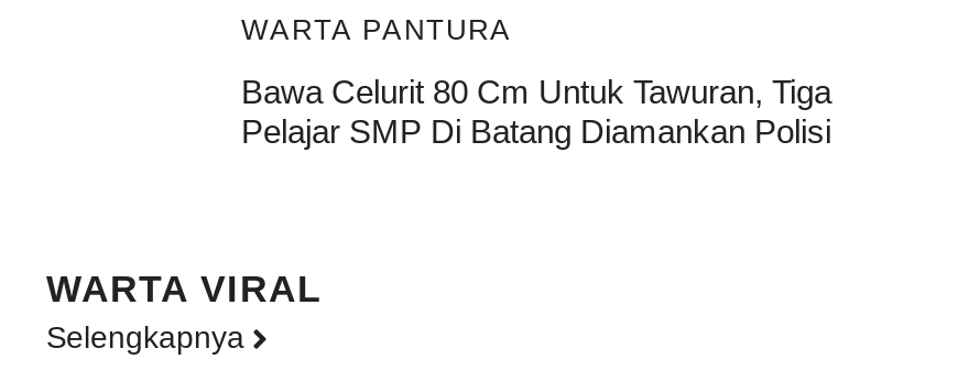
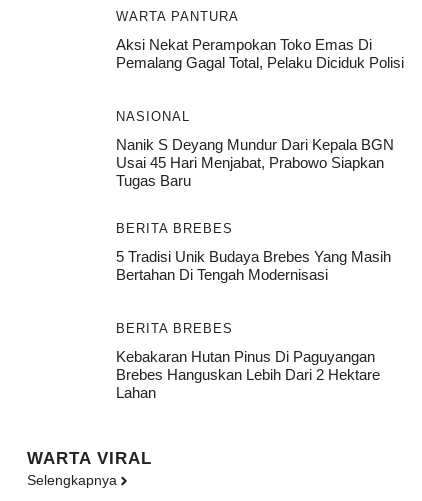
[241,74,831,151] Bawa Celurit 80 Cm Untuk Tawuran, Tiga | Pelajar SMP Di Batang Diamankan Polisi -> [115,36,403,401] Aksi Nekat Perampokan Toko Emas Di | Pemalang Gagal Total, Pelaku Diciduk Polisi | NASIONAL | Nanik S Deyang Mundur Dari Kepala BGN | Usai 45 Hari Menjabat, Prabowo Siapkan | Tugas Baru | BERITA BREBES | 5 Tradisi Unik Budaya Brebes Yang Masih | Bertahan Di Tengah Modernisasi | BERITA BREBES | Kebakaran Hutan Pinus Di Paguyangan | Brebes Hanguskan Lebih Dari 2 Hektare | Lahan

